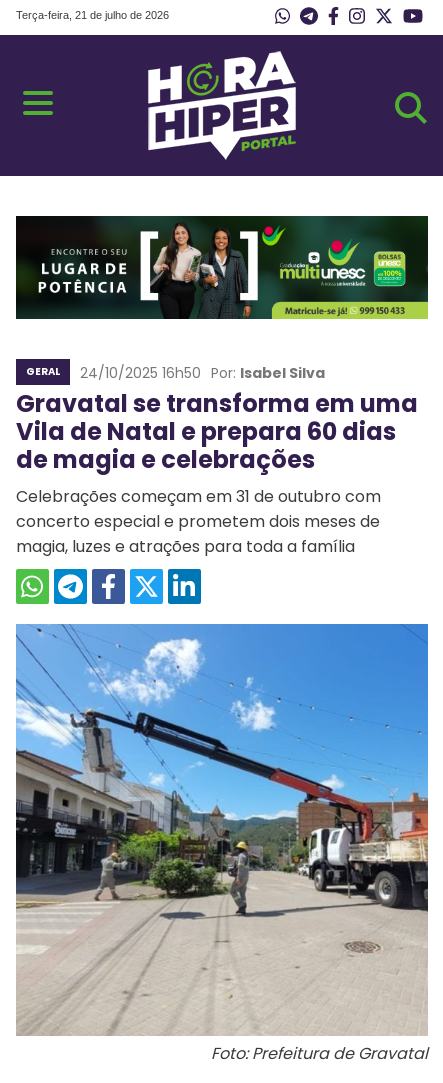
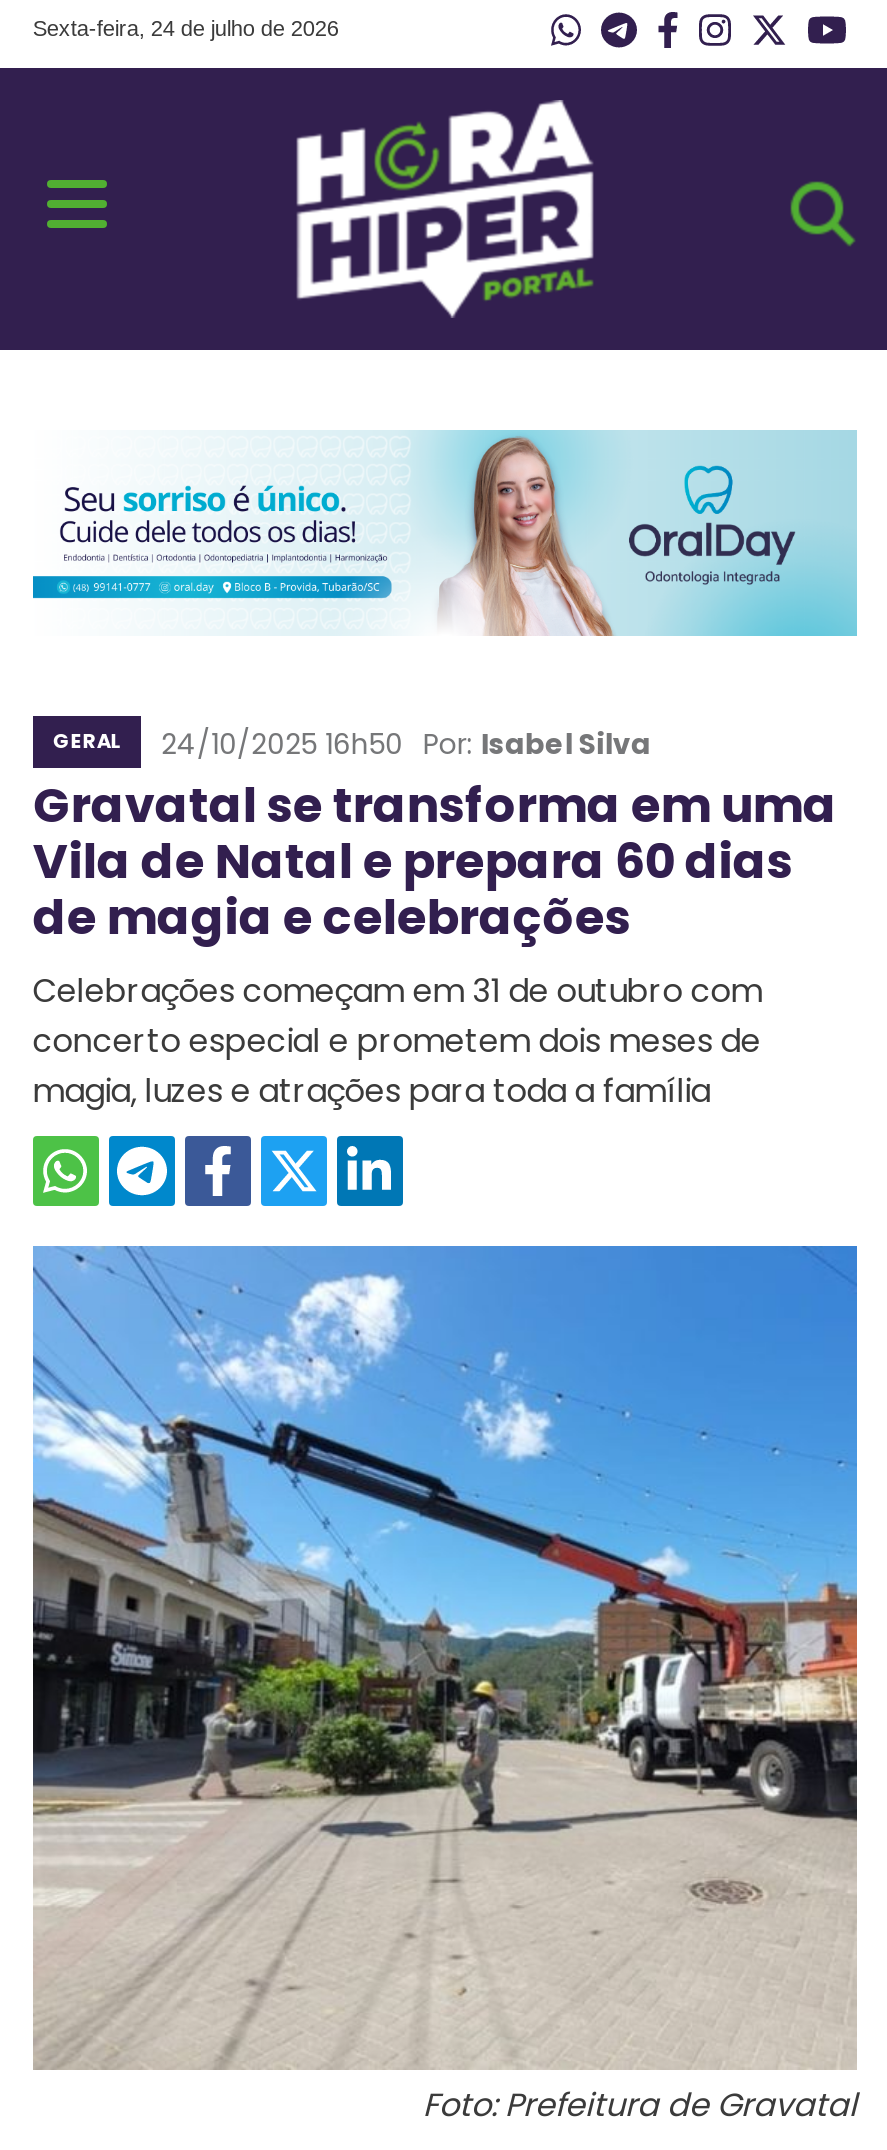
[16,9,169,21] Terça-feira, 21 de julho de 2026 -> [33,16,339,40] Sexta-feira, 24 de julho de 2026
[15,215,429,320] [image] -> [31,430,859,638] [image]

